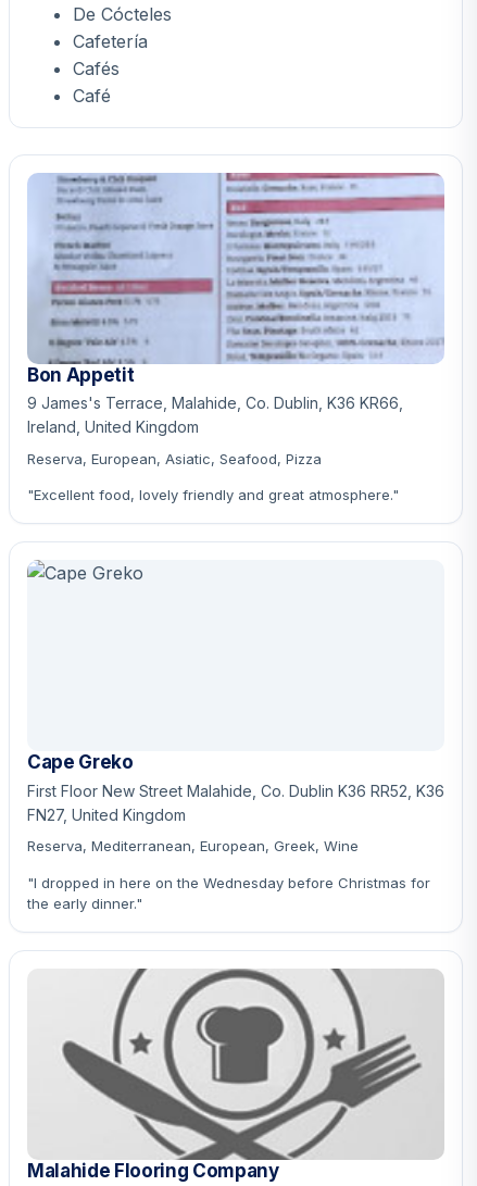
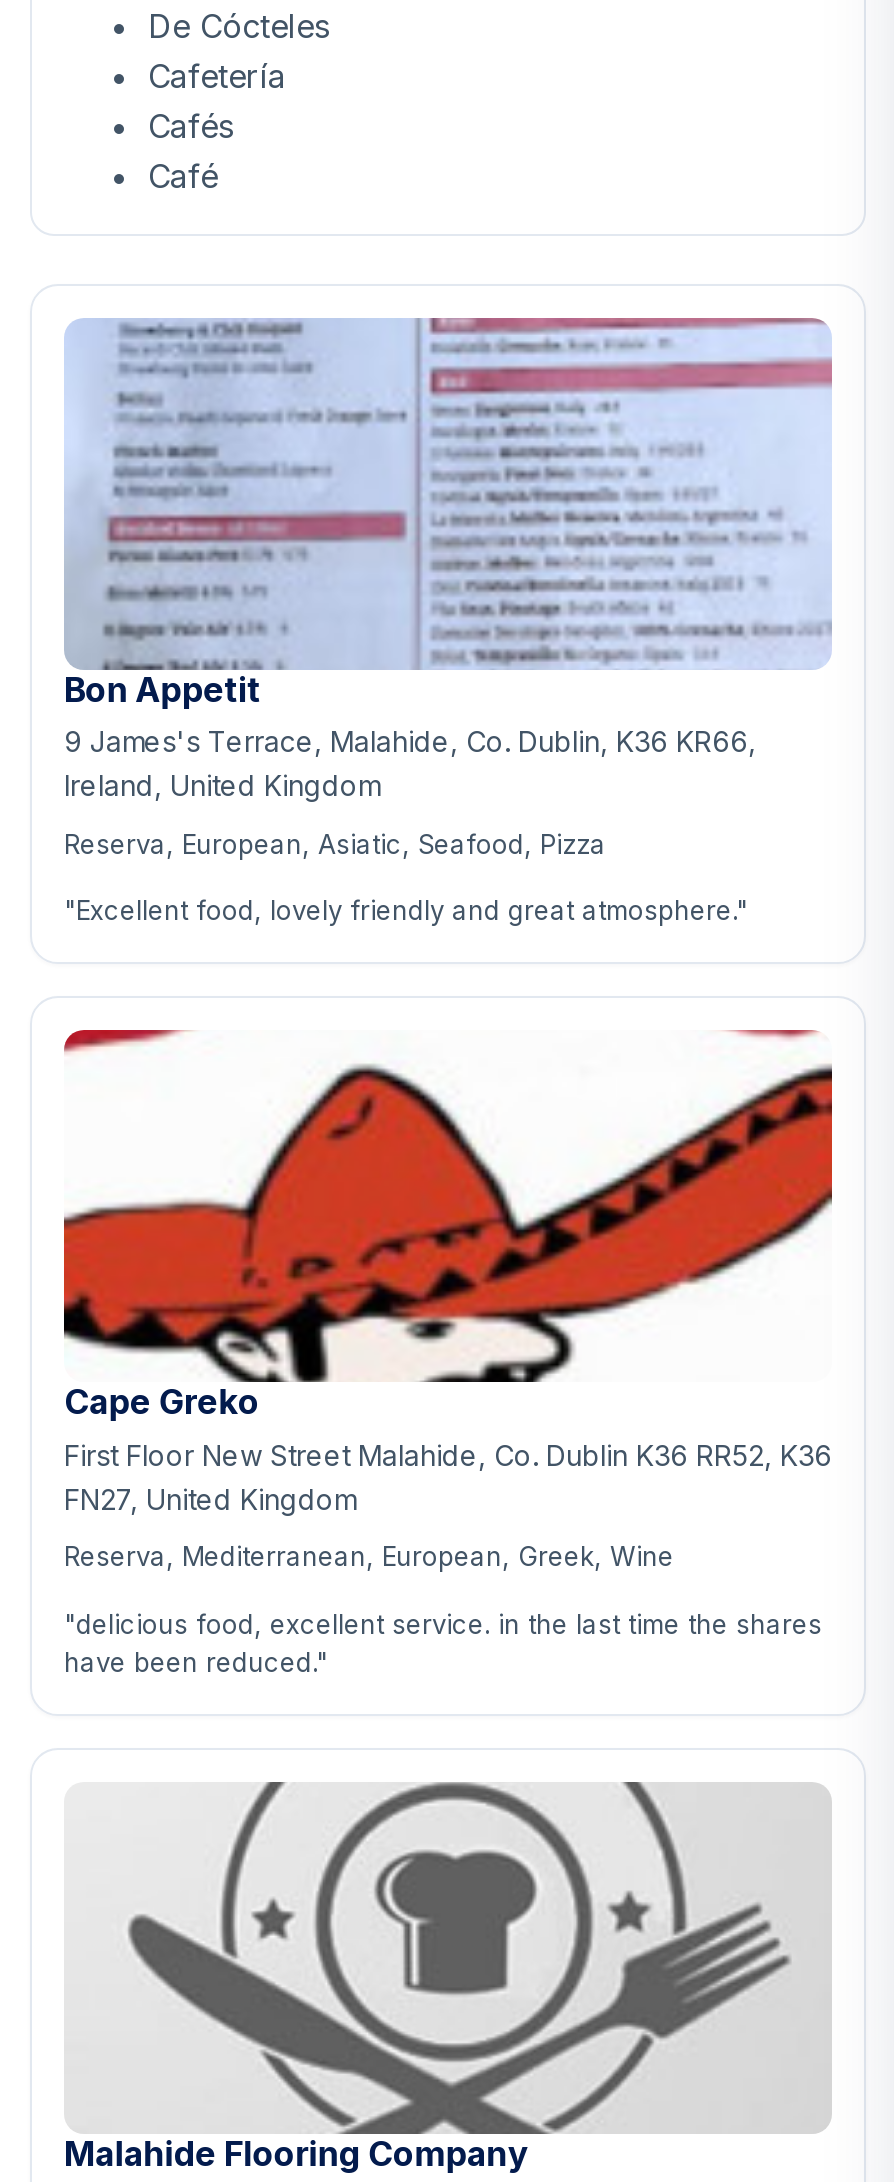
none -> [62,1028,834,1384] [image]
[27,873,430,912] "I dropped in here on the Wednesday before Christmas for | the early dinner." -> [64,1607,822,1677] "delicious food, excellent service. in the last time the shares | have been reduced."

